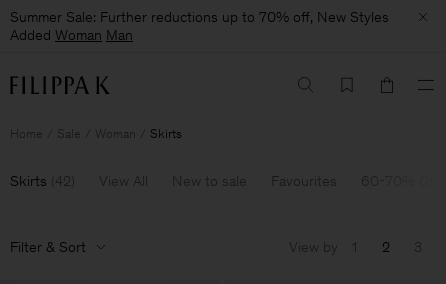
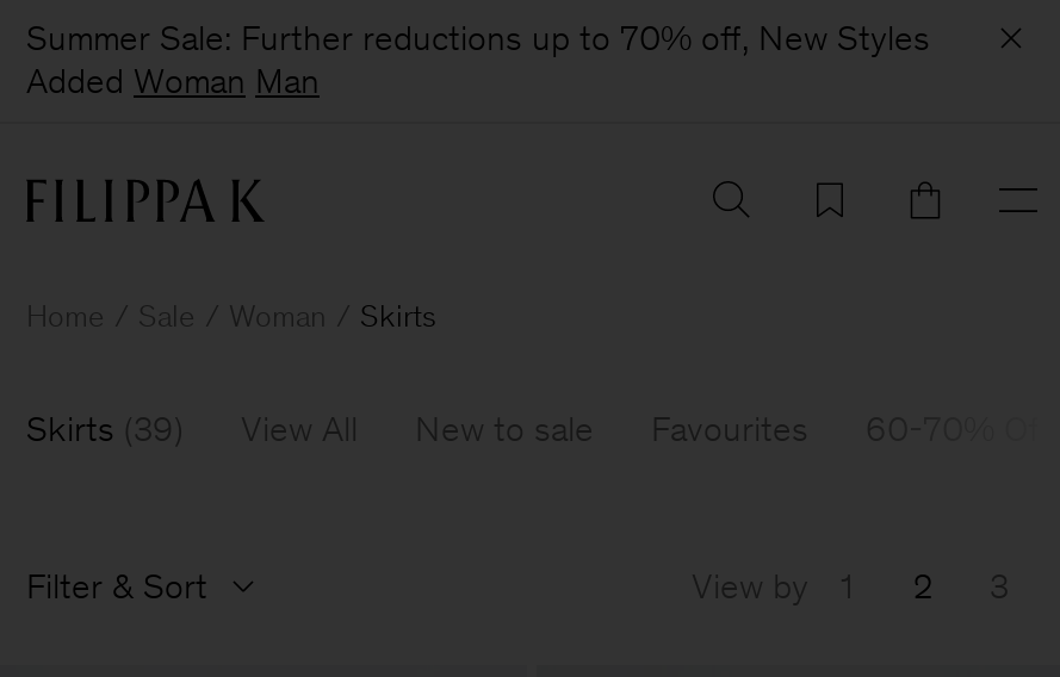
[10,172,75,190] Skirts (42) -> [26,409,184,451] Skirts (39)

